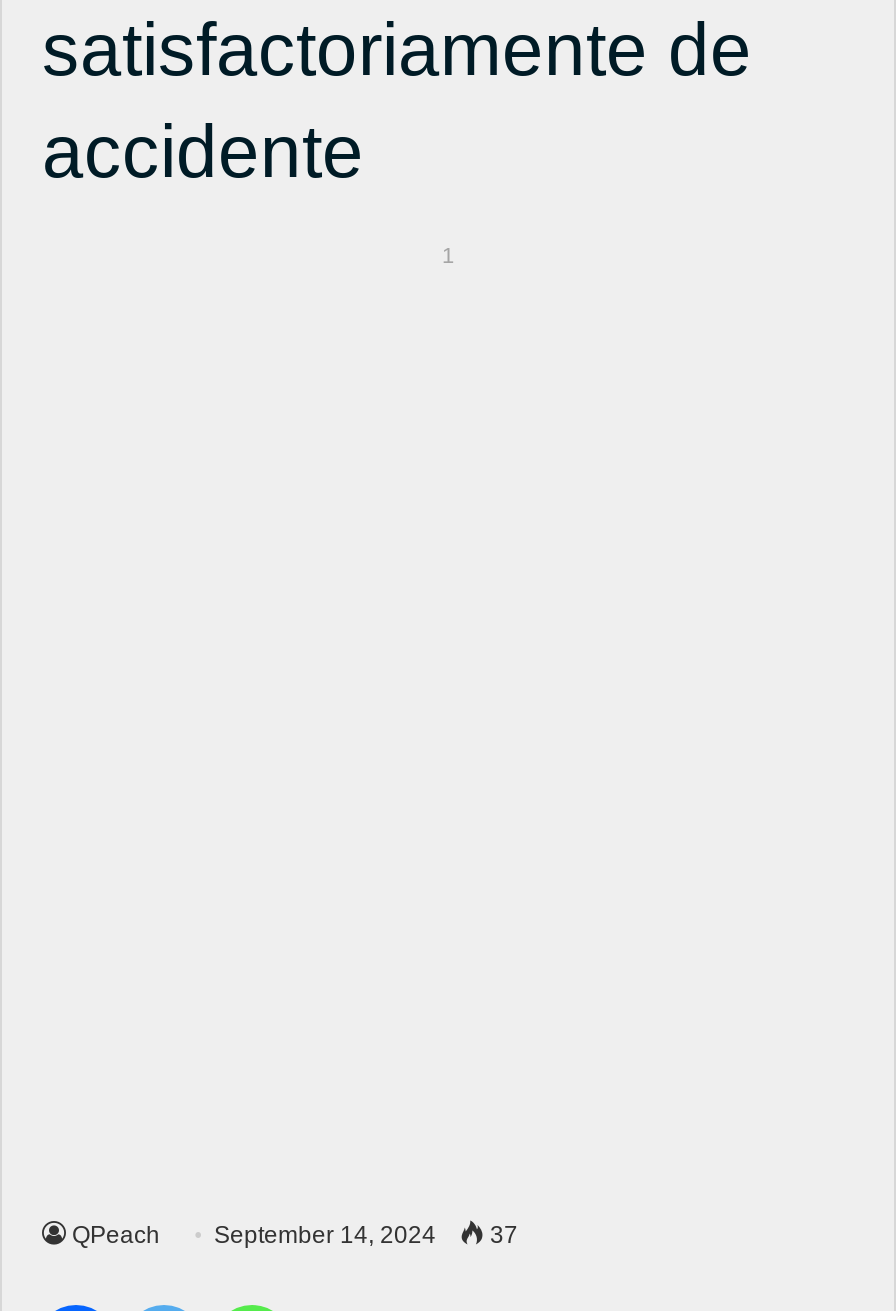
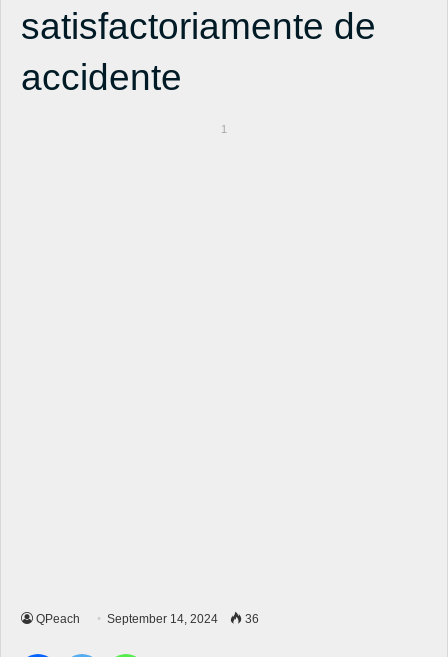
[72,1220,518,1248] QPeach September 14, 2024 37 -> [36,612,259,626] QPeach September 14, 2024 36

